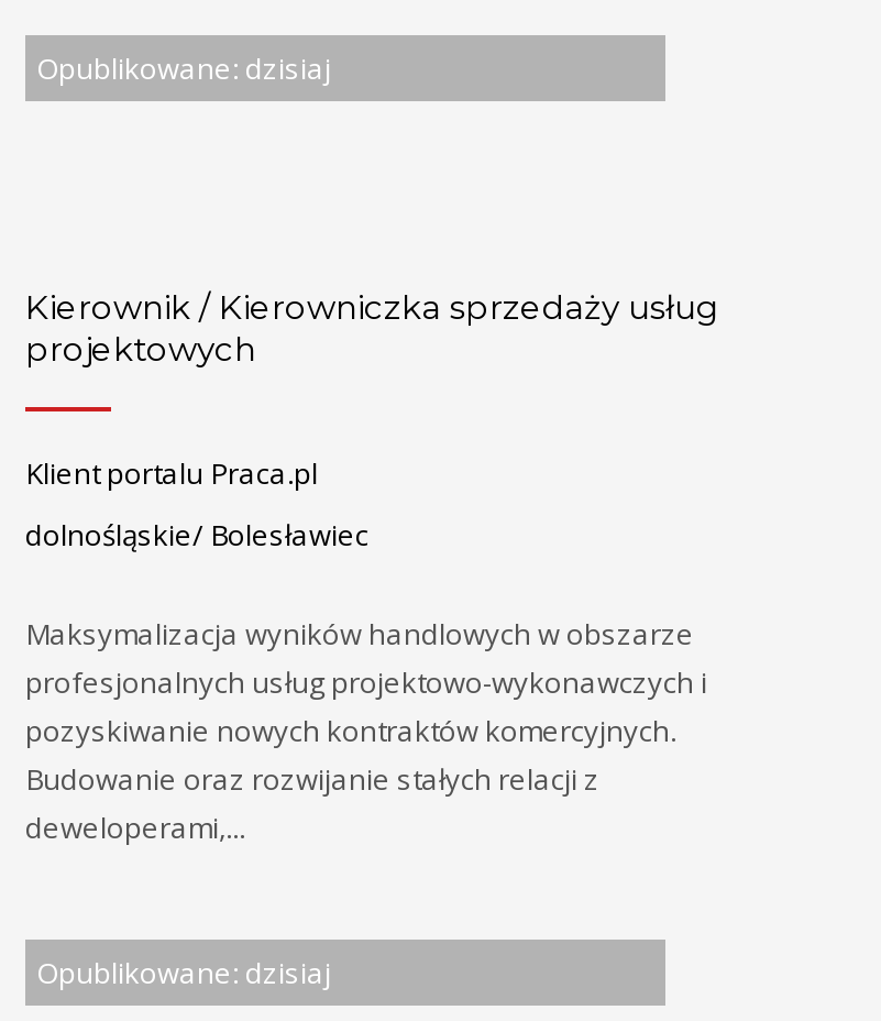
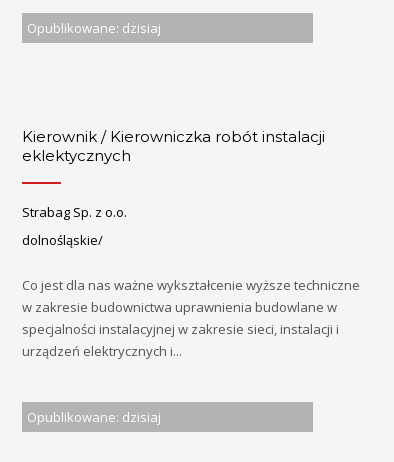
[25,287,718,370] Kierownik / Kierowniczka sprzedaży usług | projektowych -> [22,127,325,165] Kierownik / Kierowniczka robót instalacji | eklektycznych
[25,453,318,492] Klient portalu Praca.pl -> [22,203,127,221] Strabag Sp. z o.o.
[25,516,368,555] dolnośląskie/ Bolesławiec -> [22,231,103,249] dolnośląskie/
[25,615,707,848] Maksymalizacja wyników handlowych w obszarze | profesjonalnych usług projektowo-wykonawczych i | pozyskiwanie nowych kontraktów komercyjnych. | Budowanie oraz rozwijanie stałych relacji z | deweloperami,... -> [22,276,360,360] Co jest dla nas ważne wykształcenie wyższe techniczne | w zakresie budownictwa uprawnienia budowlane w | specjalności instalacyjnej w zakresie sieci, instalacji i | urządzeń elektrycznych i...

